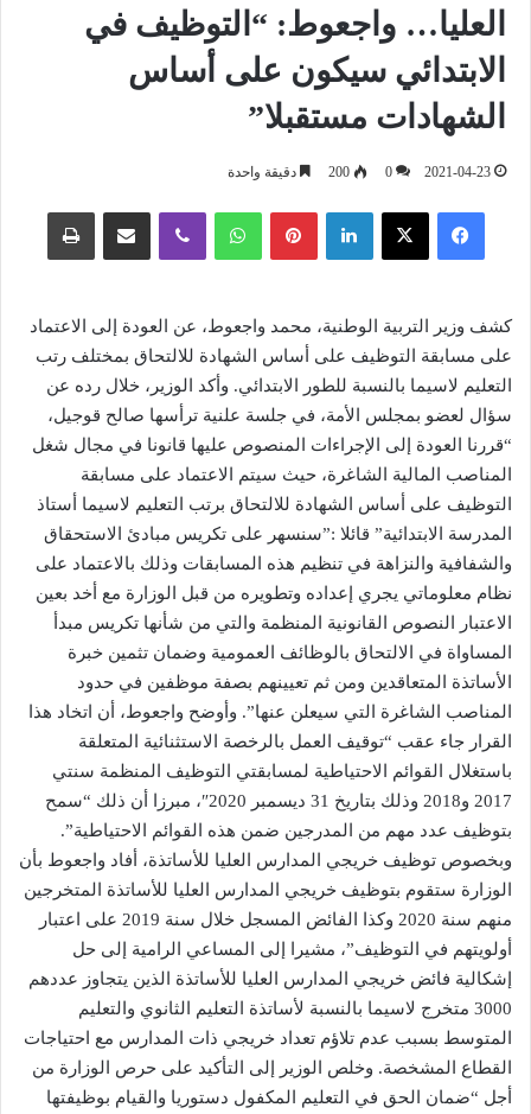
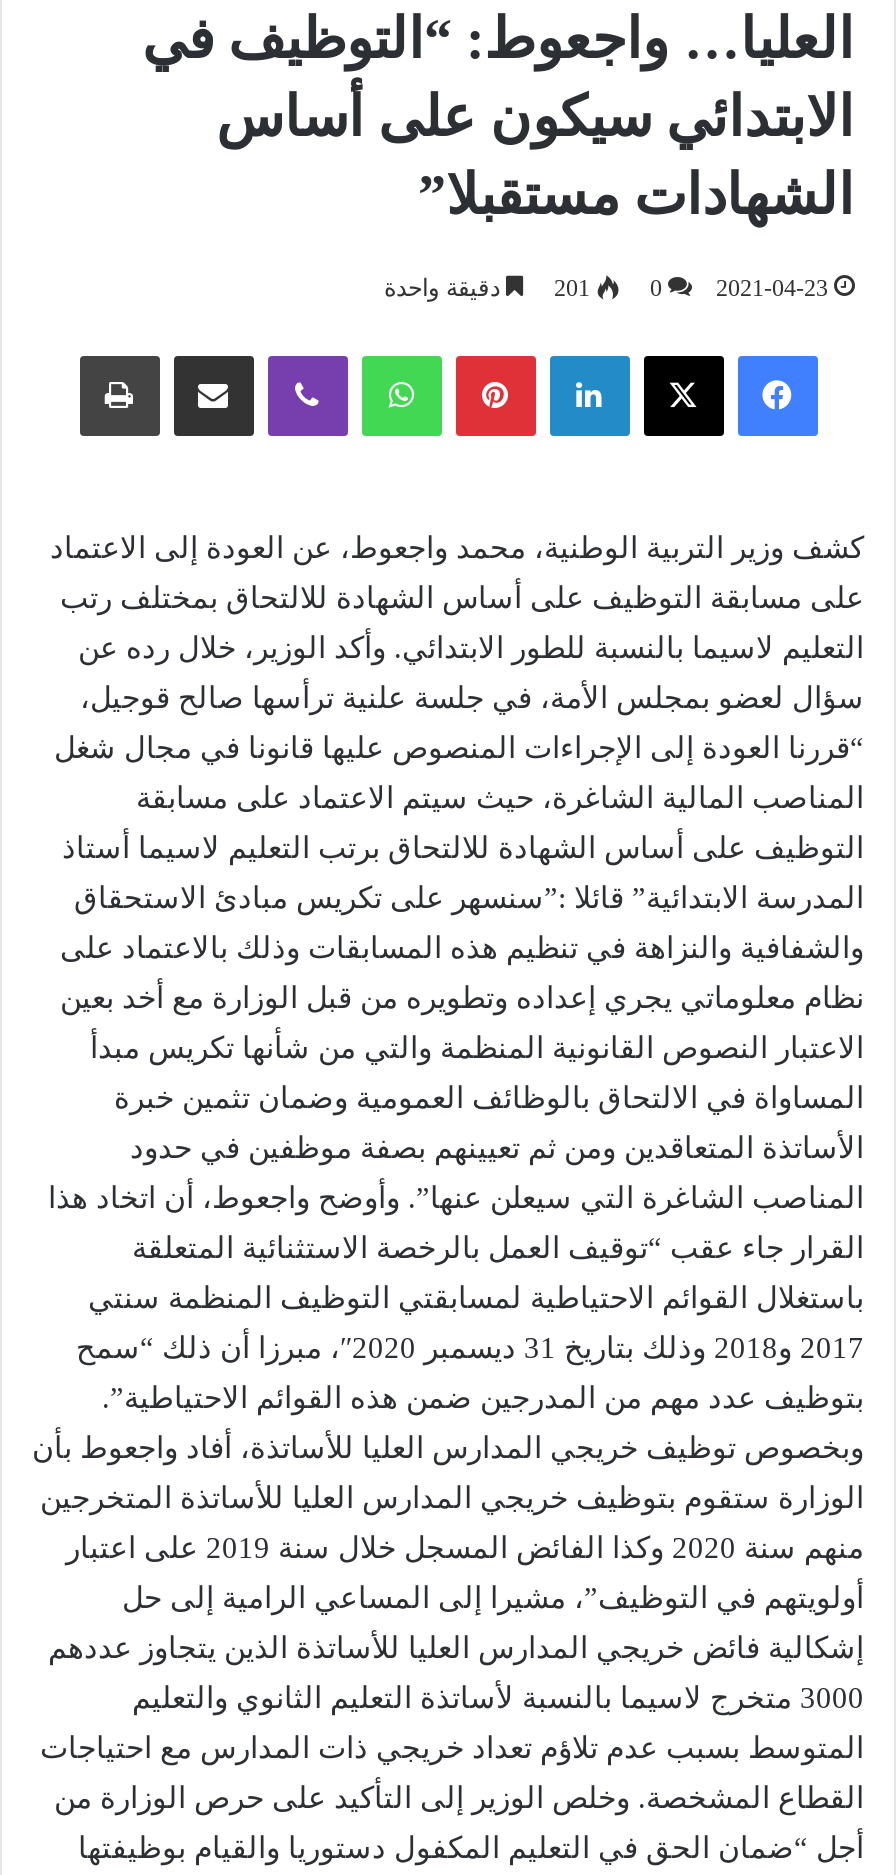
[228,164,350,181] 200 دقيقة واحدة -> [384,275,590,303] 201 دقيقة واحدة

